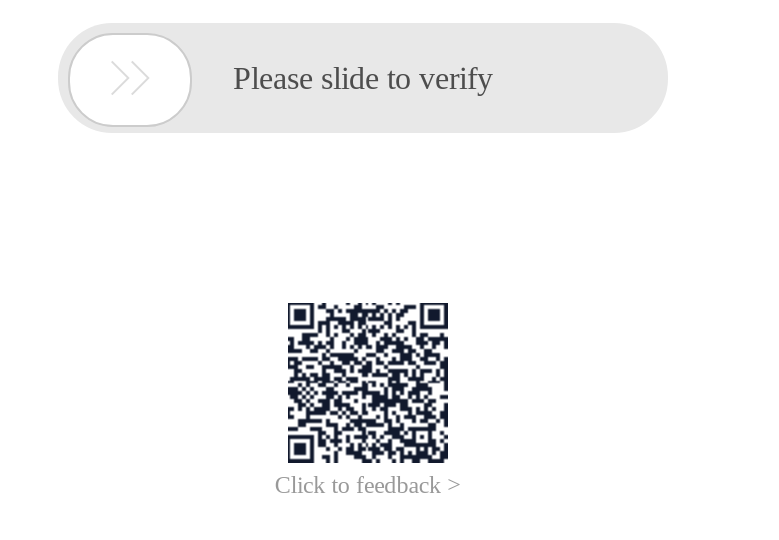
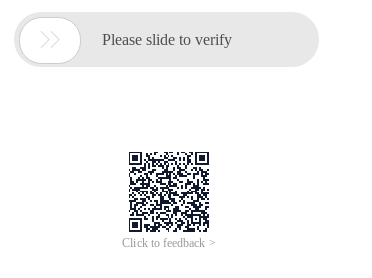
[286,303,450,465] [image] -> [128,151,210,233] [image]

